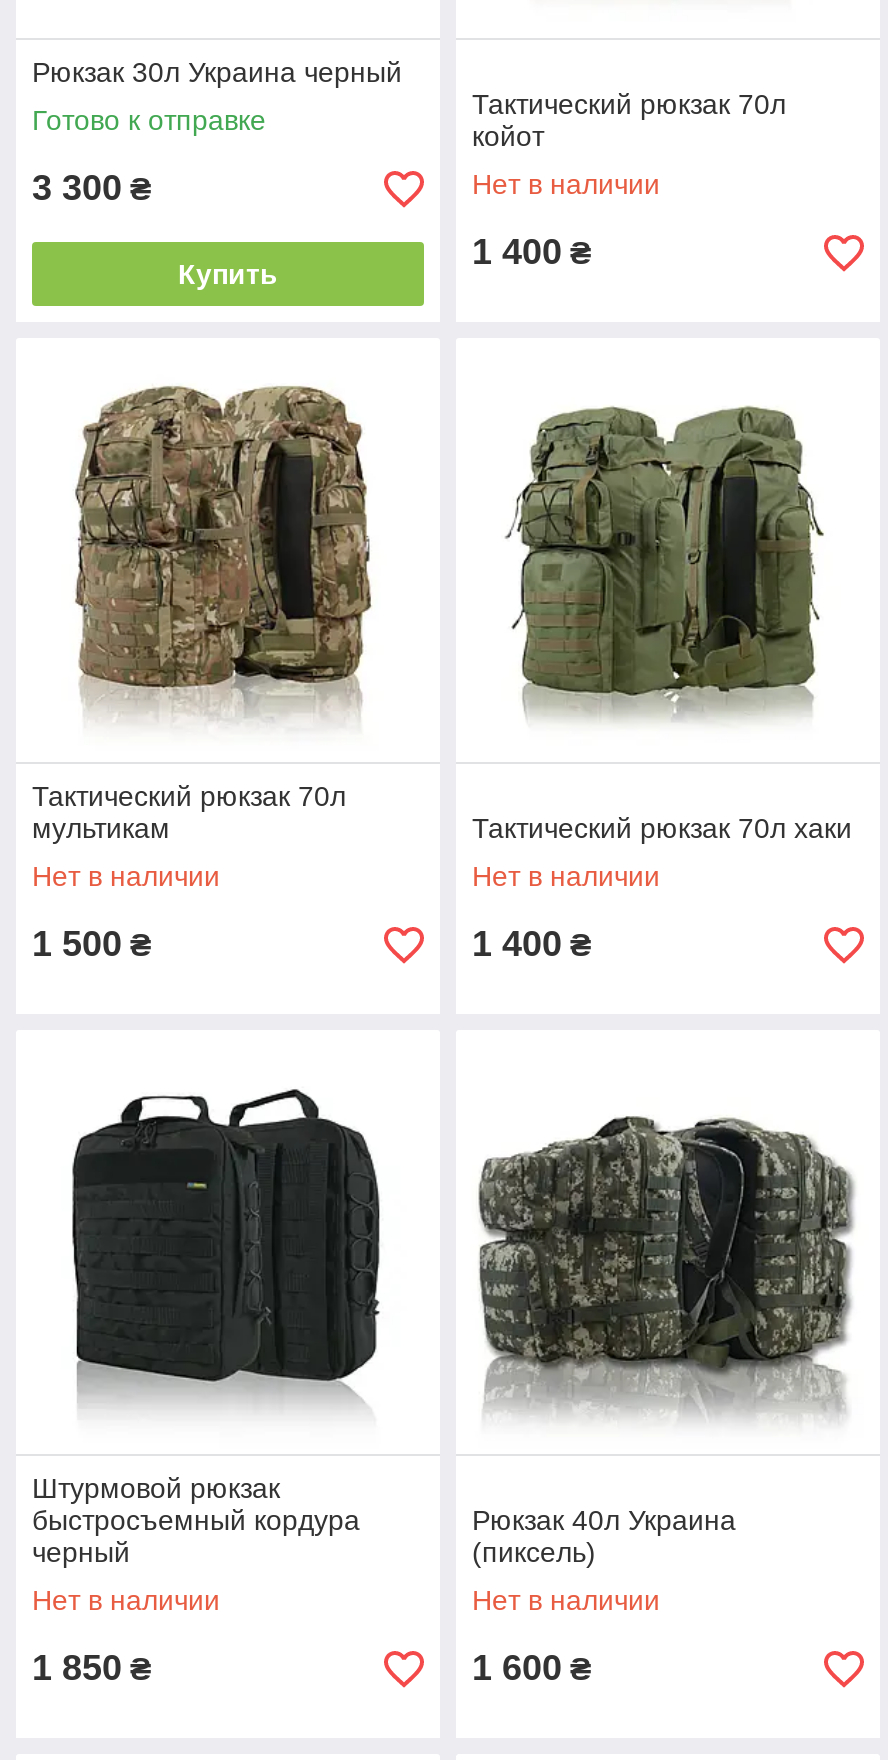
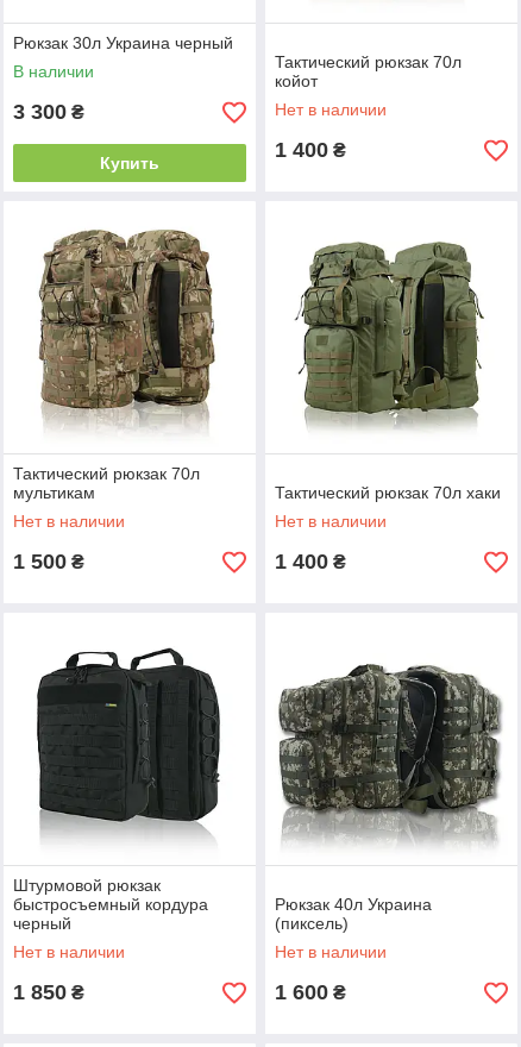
[32,104,266,136] Готово к отправке -> [13,62,94,81] В наличии

